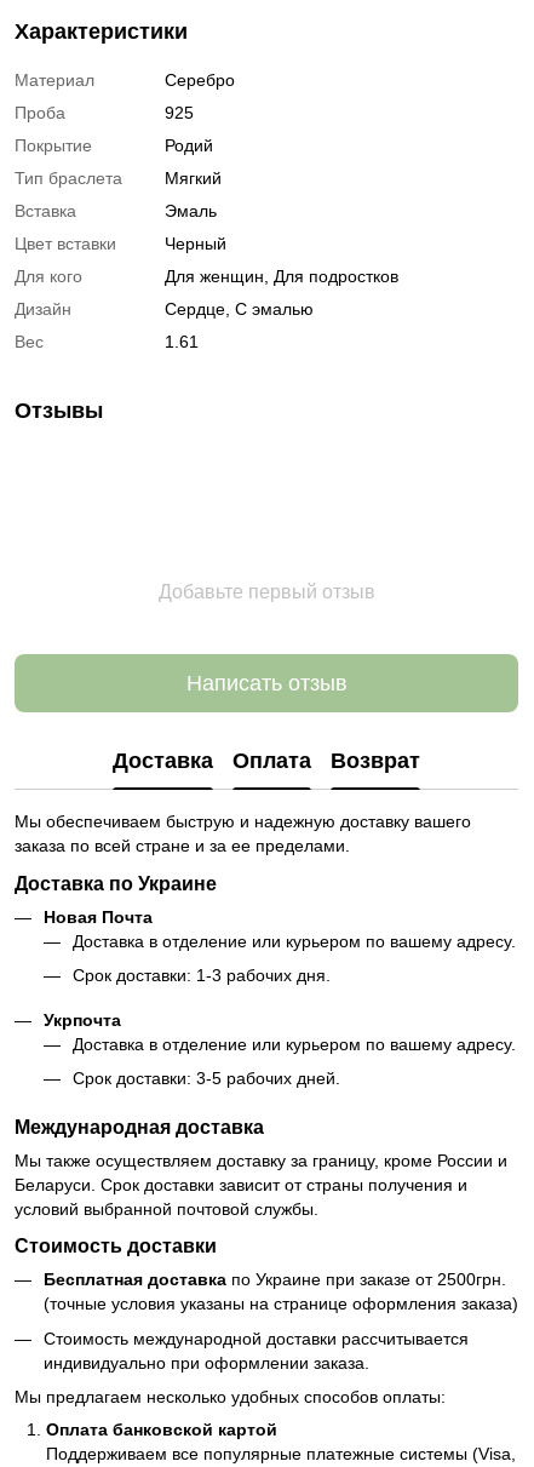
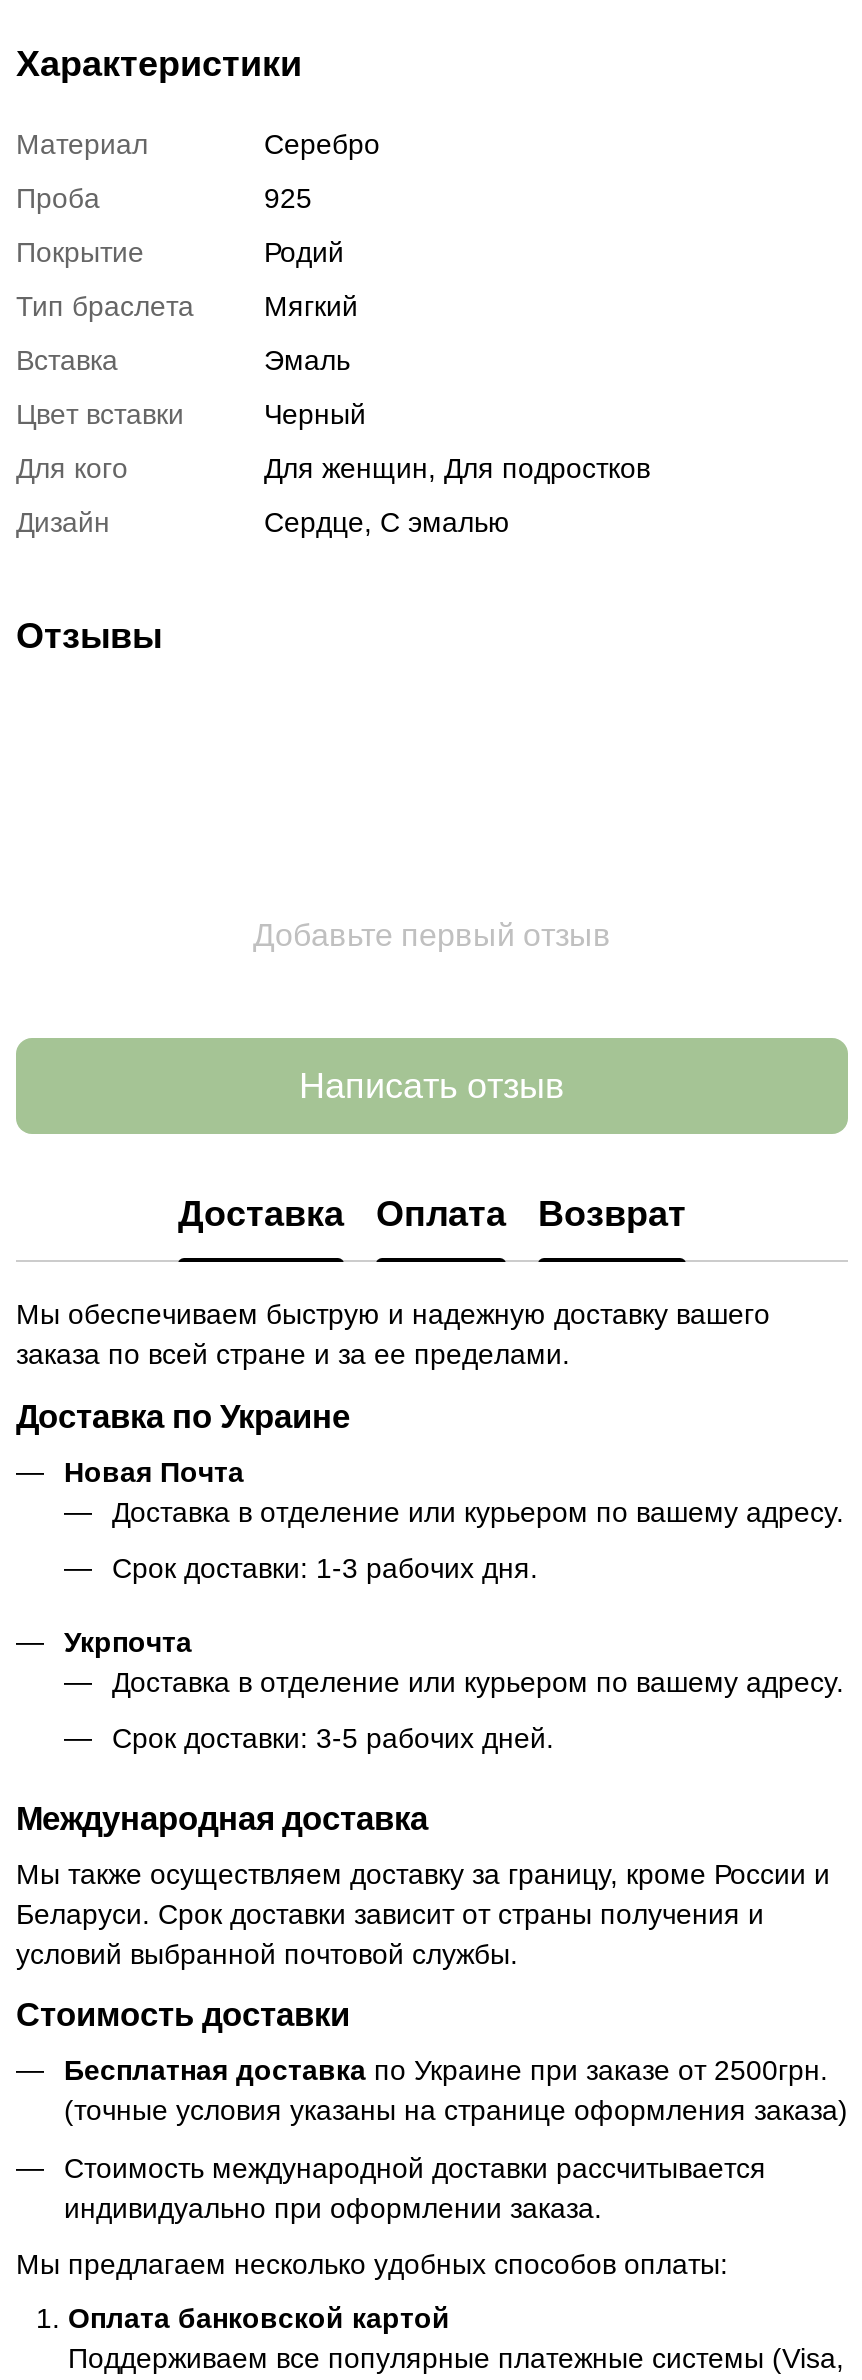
[15,332,199,351] Вес | 1.61 -> none

